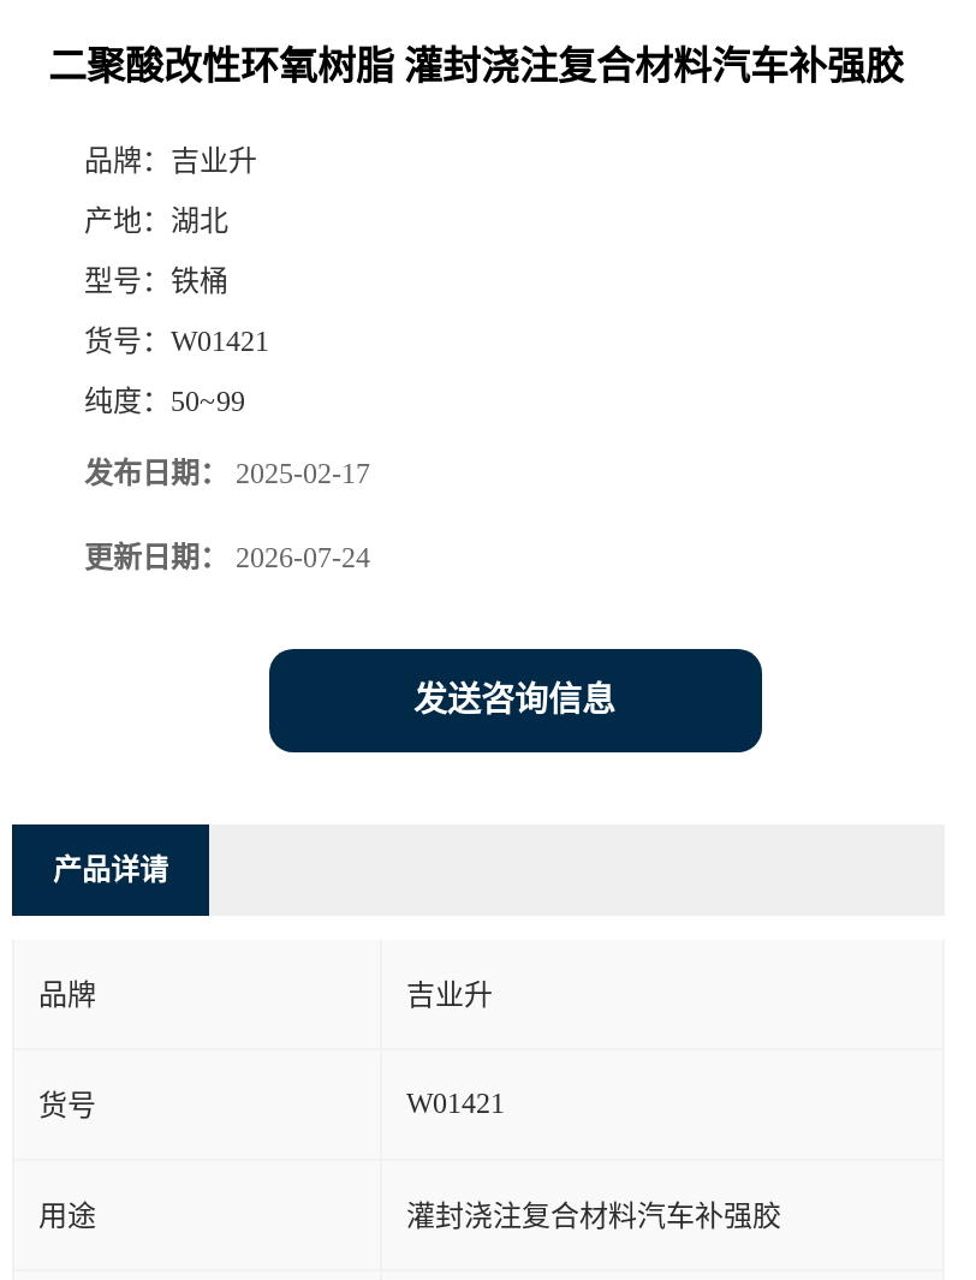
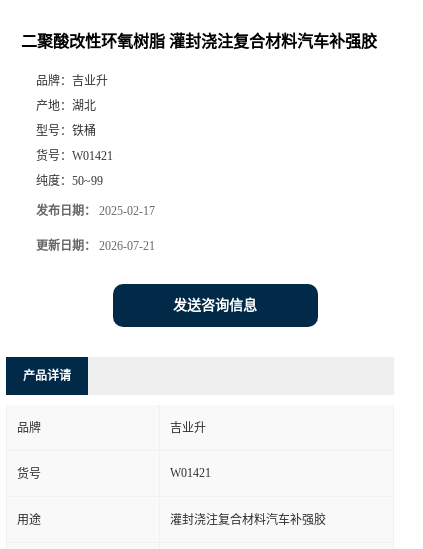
[84,542,370,575] 更新日期：2026-07-24 -> [36,239,155,253] 更新日期：2026-07-21

